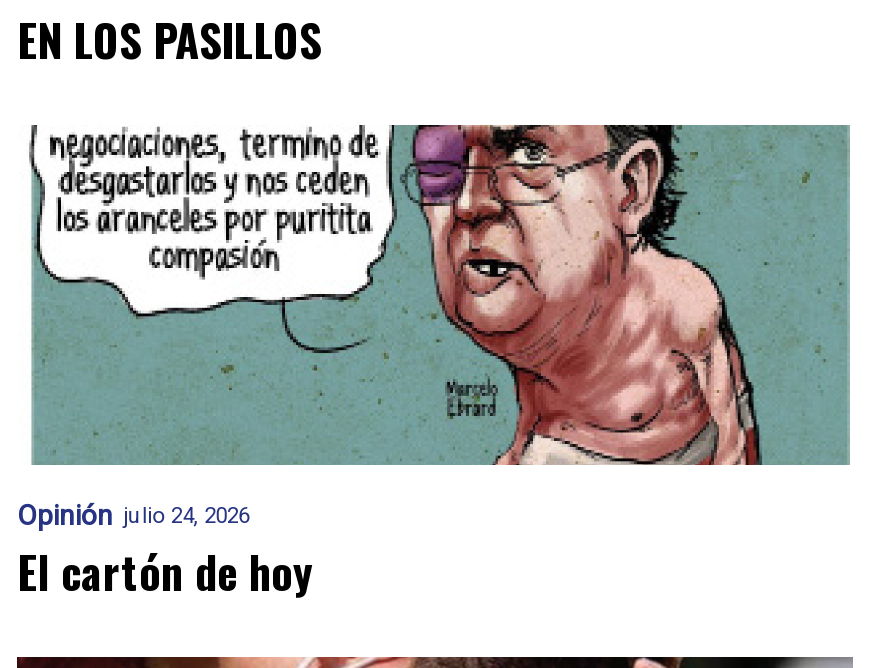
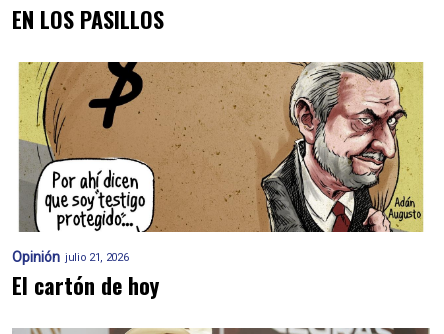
[17,122,851,530] [image] | Opinión julio 24, 2026 -> [12,61,428,265] [image] | Opinión julio 21, 2026

